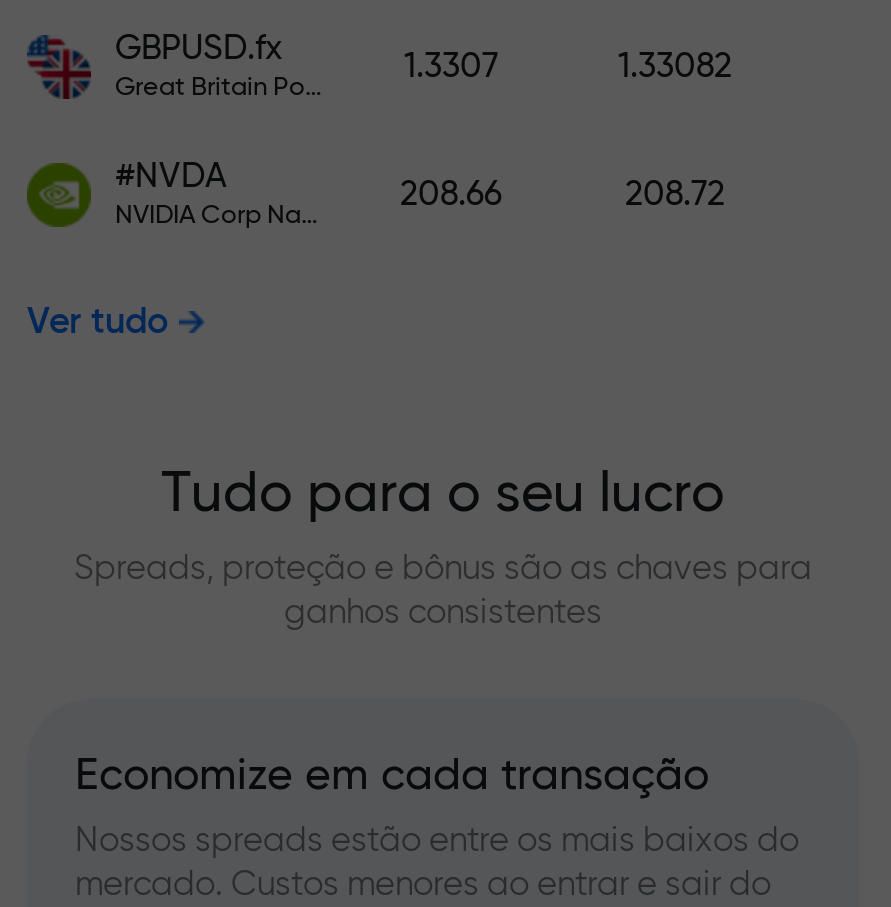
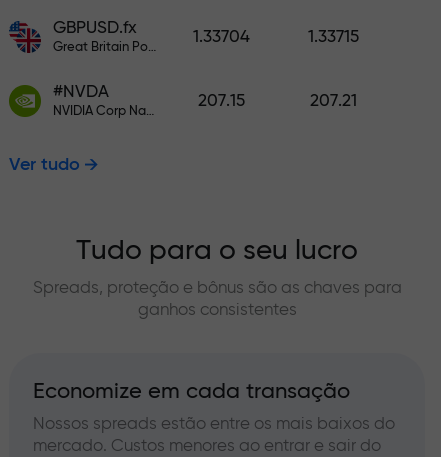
[404,49,498,83] 1.3307 -> [192,28,249,45] 1.33704
[618,49,732,83] 1.33082 -> [307,28,358,45] 1.33715
[400,177,502,211] 208.66 -> [197,92,244,109] 207.15
[625,177,725,211] 208.72 -> [309,92,356,109] 207.21

